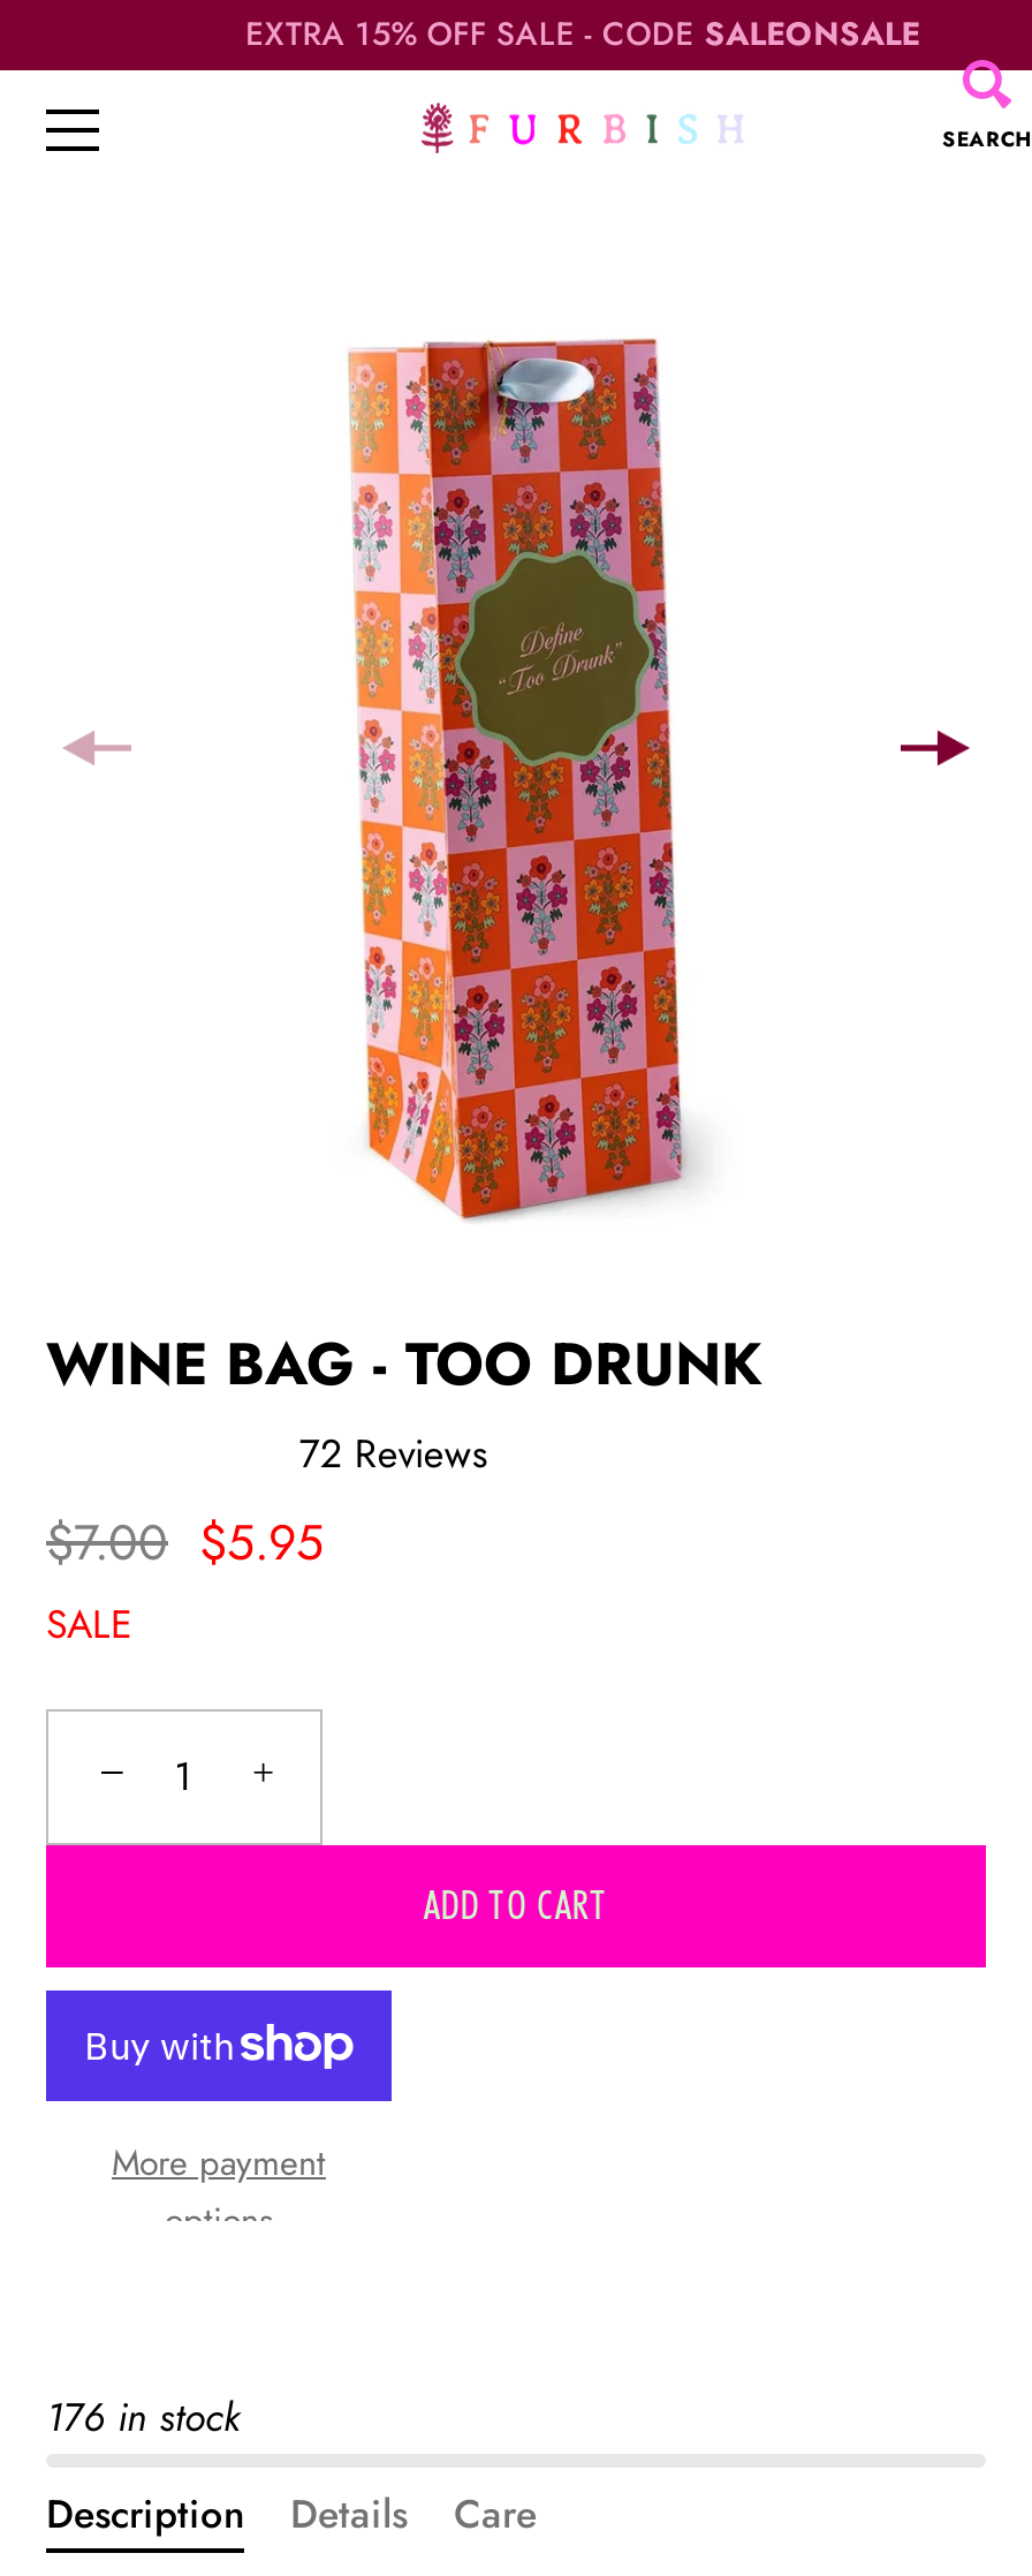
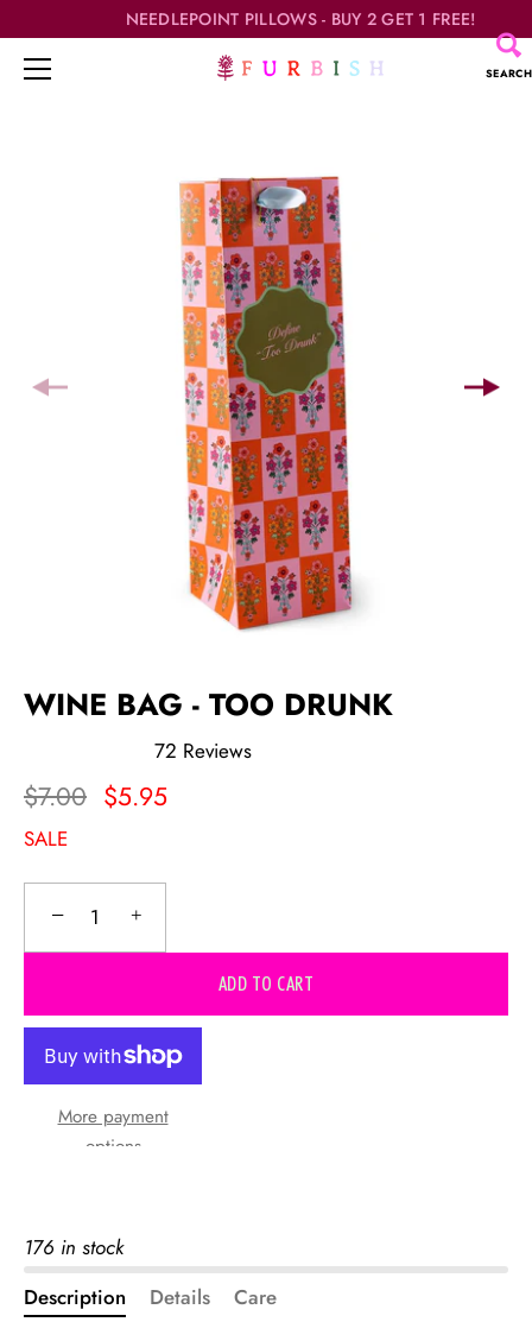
[245,10,920,56] EXTRA 15% OFF SALE - CODE SALEONSALE -> [125,7,476,31] NEEDLEPOINT PILLOWS - BUY 2 GET 1 FREE!

